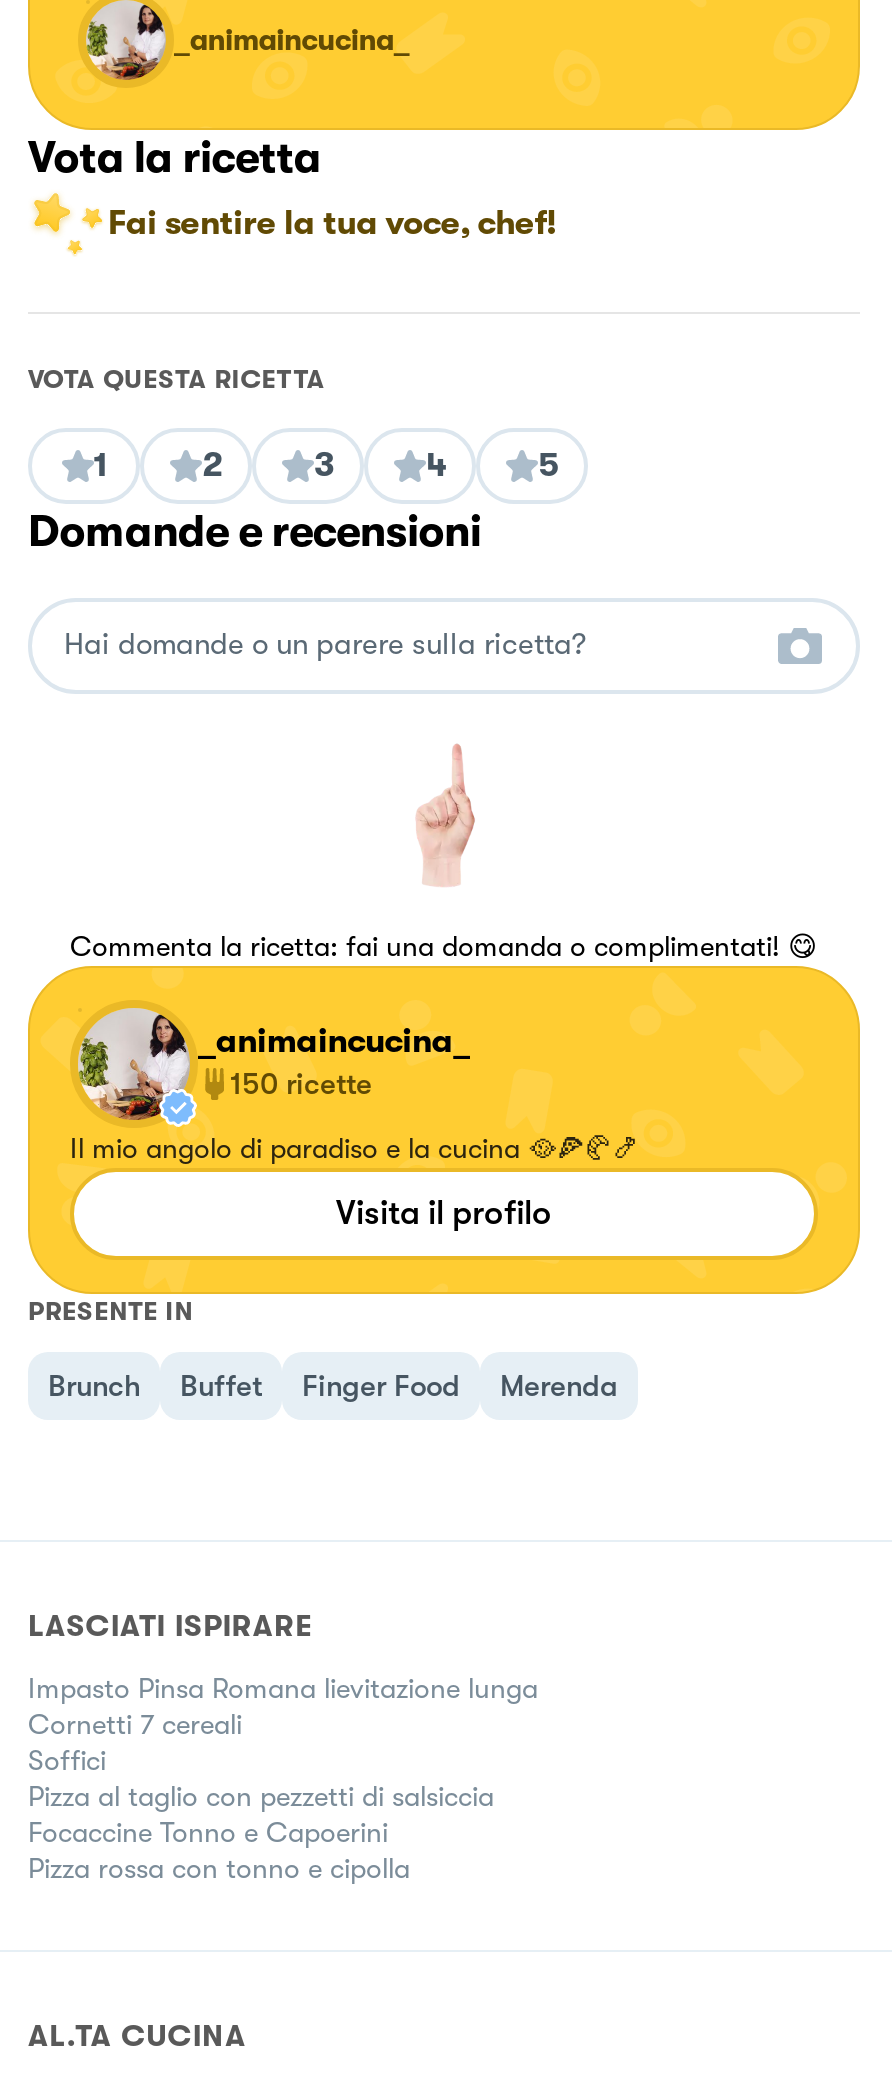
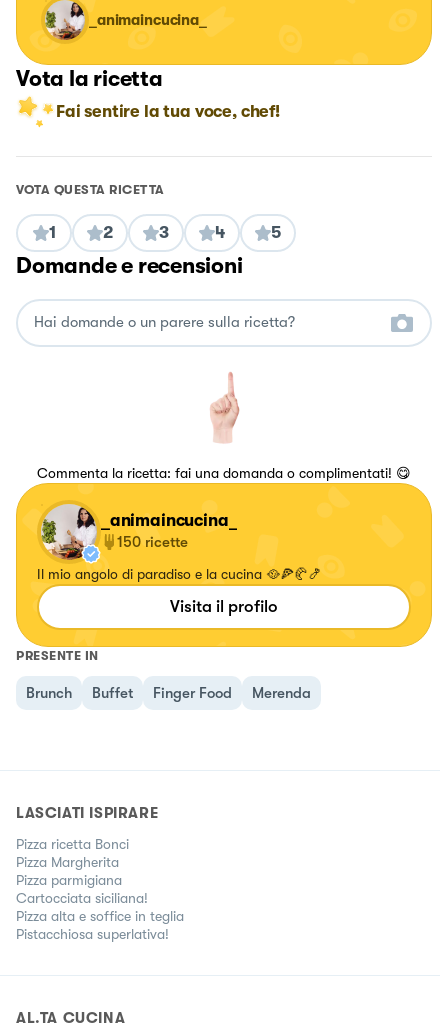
[28,1671,538,1883] Impasto Pinsa Romana lievitazione lunga | Cornetti 7 cereali | Soffici | Pizza al taglio con pezzetti di salsiccia | Focaccine Tonno e Capoerini | Pizza rossa con tonno e cipolla -> [16,836,184,942] Pizza ricetta Bonci | Pizza Margherita | Pizza parmigiana | Cartocciata siciliana! | Pizza alta e soffice in teglia | Pistacchiosa superlativa!

